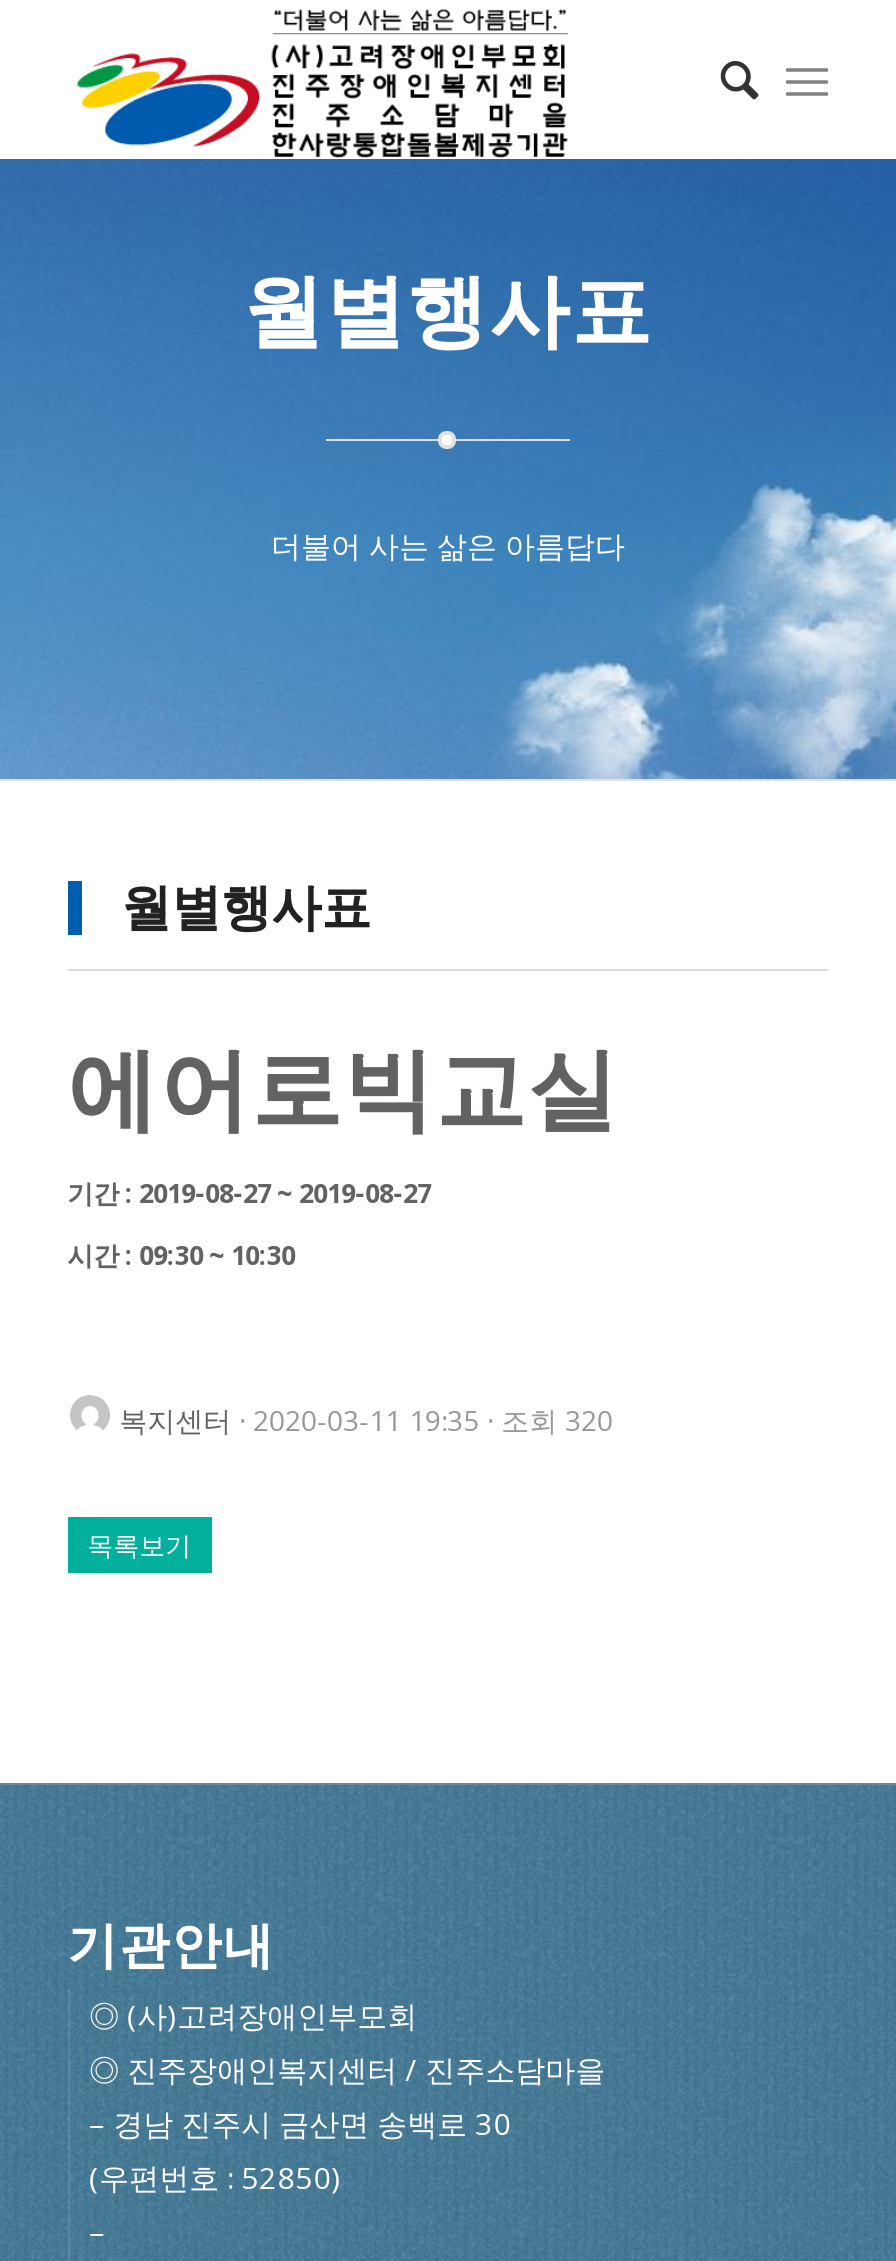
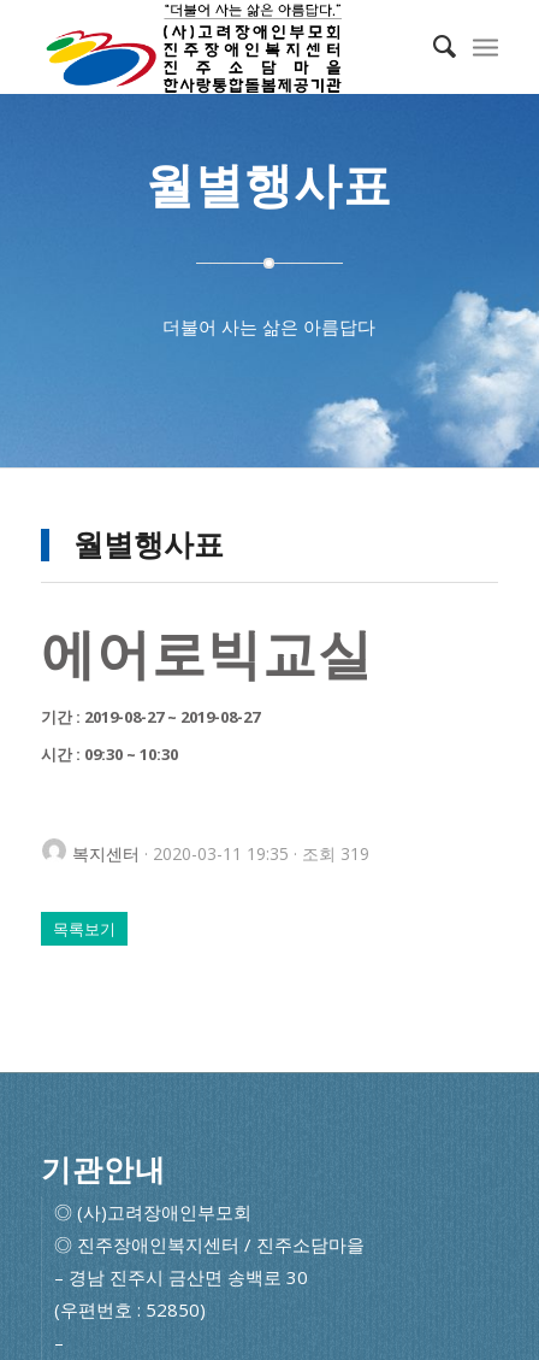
[119,1401,613,1439] 복지센터 · 2020-03-11 19:35 · 조회 320 -> [72,842,369,865] 복지센터 · 2020-03-11 19:35 · 조회 319

